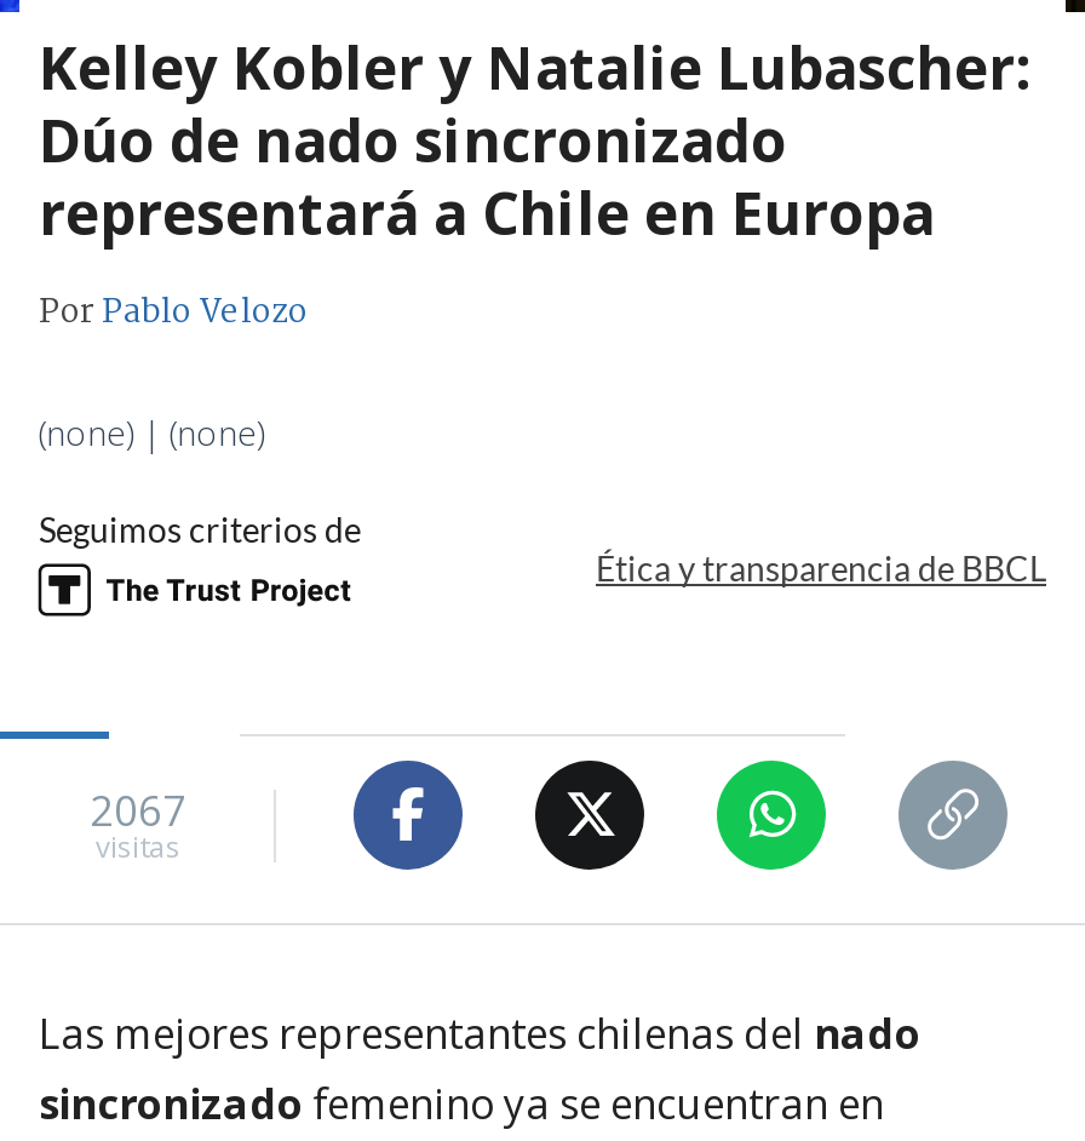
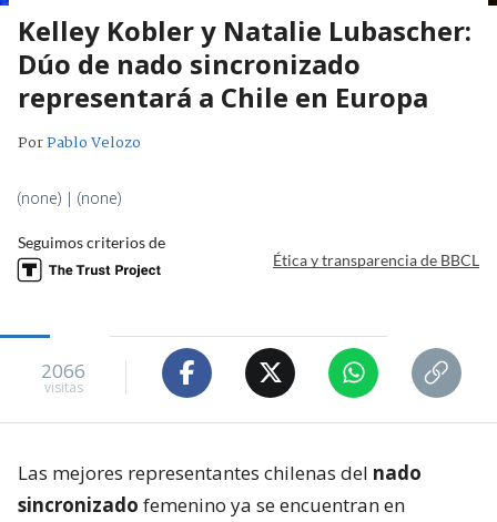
[90,783,186,839] 2067 -> [41,358,85,384] 2066

